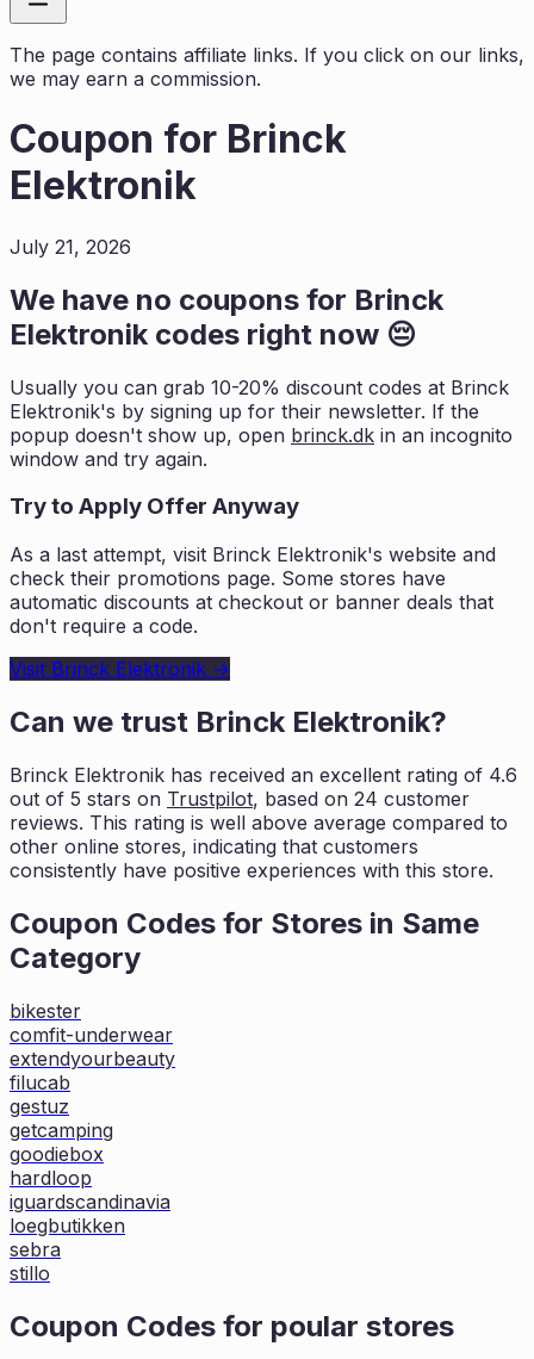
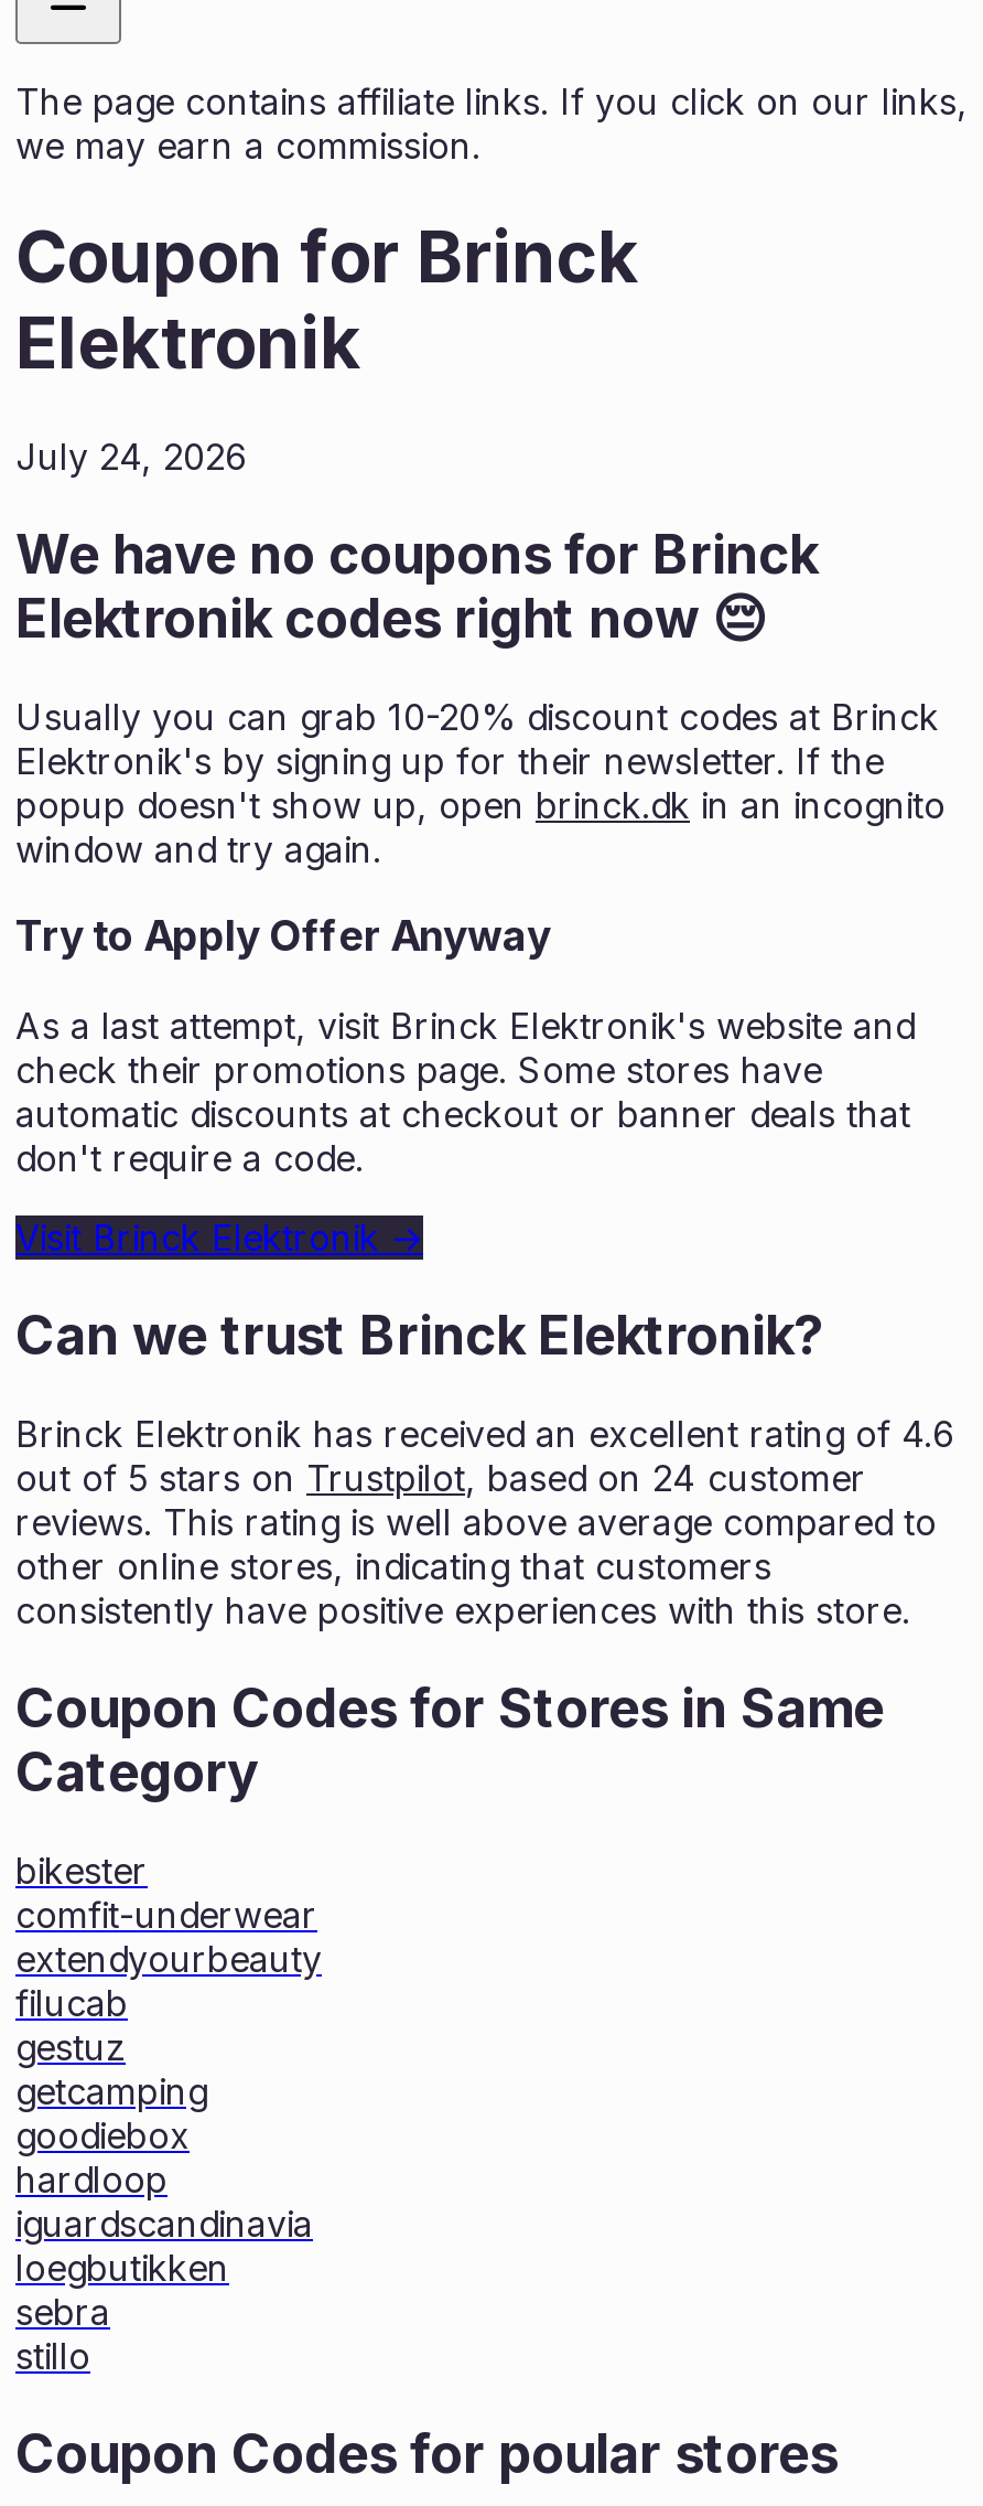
[10,235,131,259] July 21, 2026 -> [15,434,247,478] July 24, 2026

